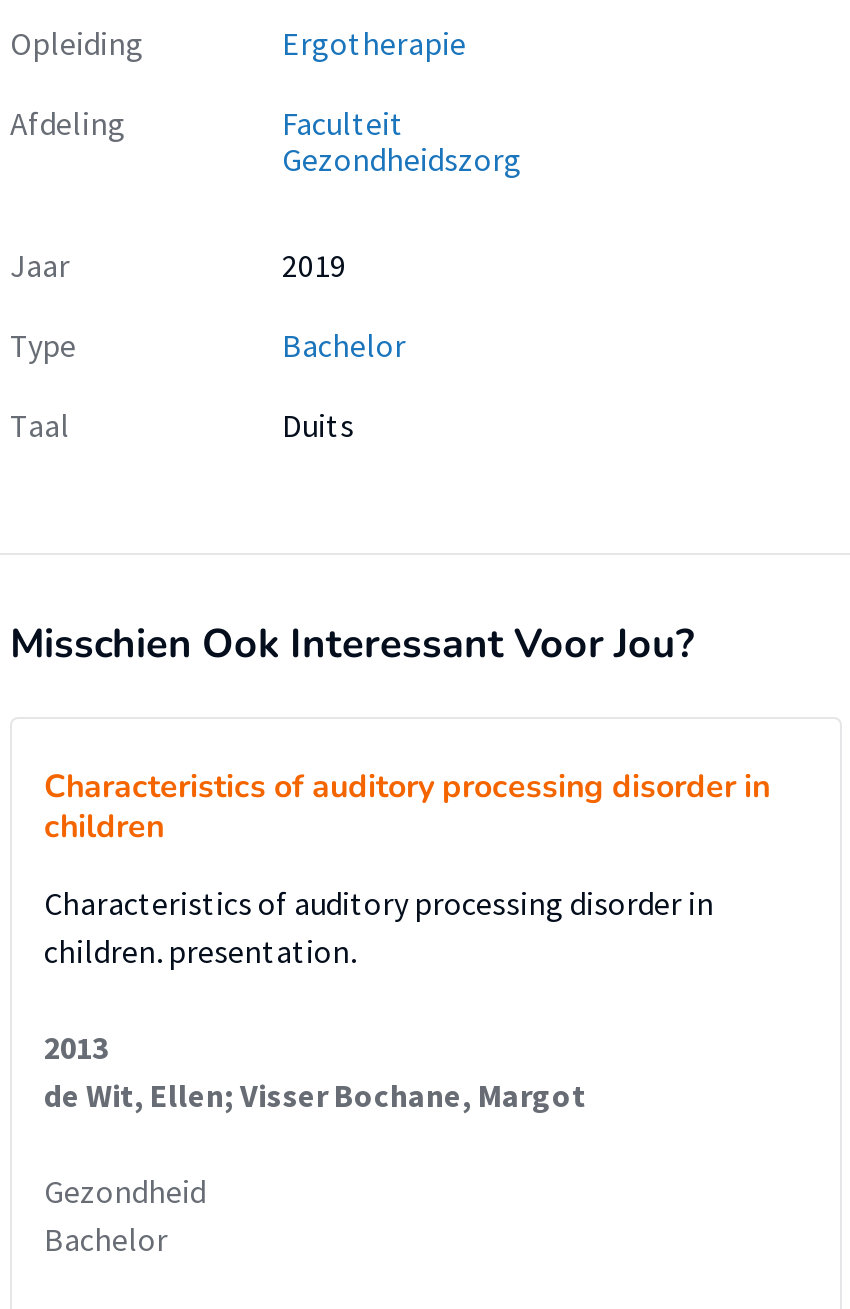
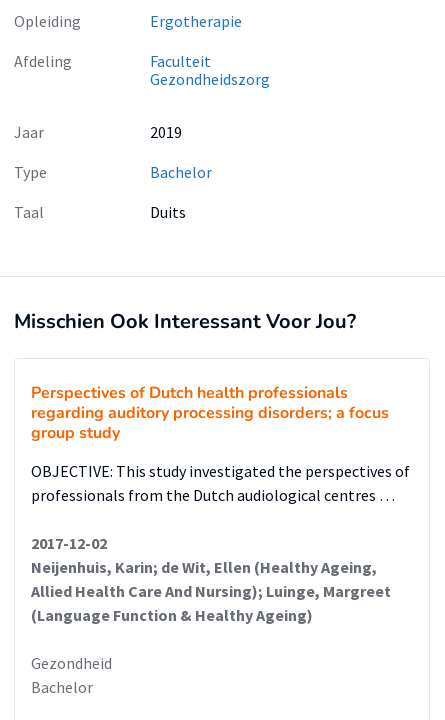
[44,765,770,849] Characteristics of auditory processing disorder in | children -> [31,382,389,444] Perspectives of Dutch health professionals | regarding auditory processing disorders; a focus | group study
[44,883,714,971] Characteristics of auditory processing disorder in | children. presentation. -> [31,461,410,505] OBJECTIVE: This study investigated the perspectives of | professionals from the Dutch audiological centres …
[44,1027,586,1115] 2013 | de Wit, Ellen; Visser Bochane, Margot -> [31,533,391,625] 2017-12-02 | Neijenhuis, Karin; de Wit, Ellen (Healthy Ageing, | Allied Health Care And Nursing); Luinge, Margreet | (Language Function & Healthy Ageing)

